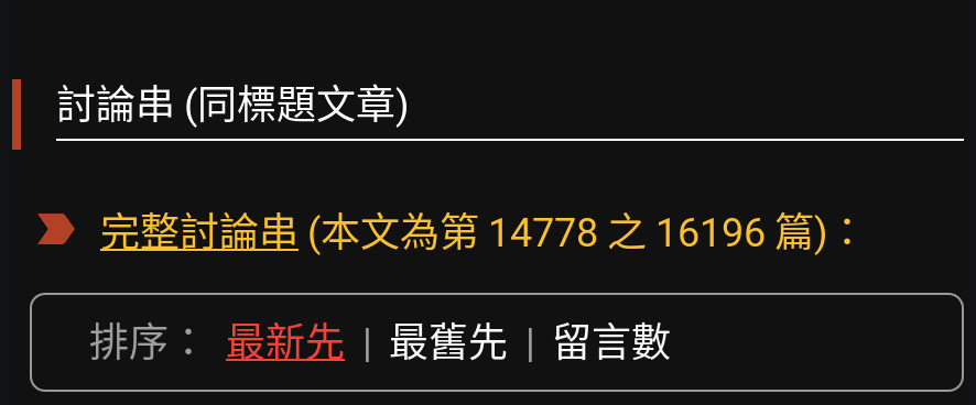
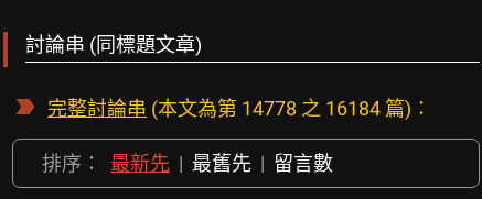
[100,209,867,255] 完整討論串(本文為第 14778 之 16196 篇)： -> [47,97,431,120] 完整討論串(本文為第 14778 之 16184 篇)：

